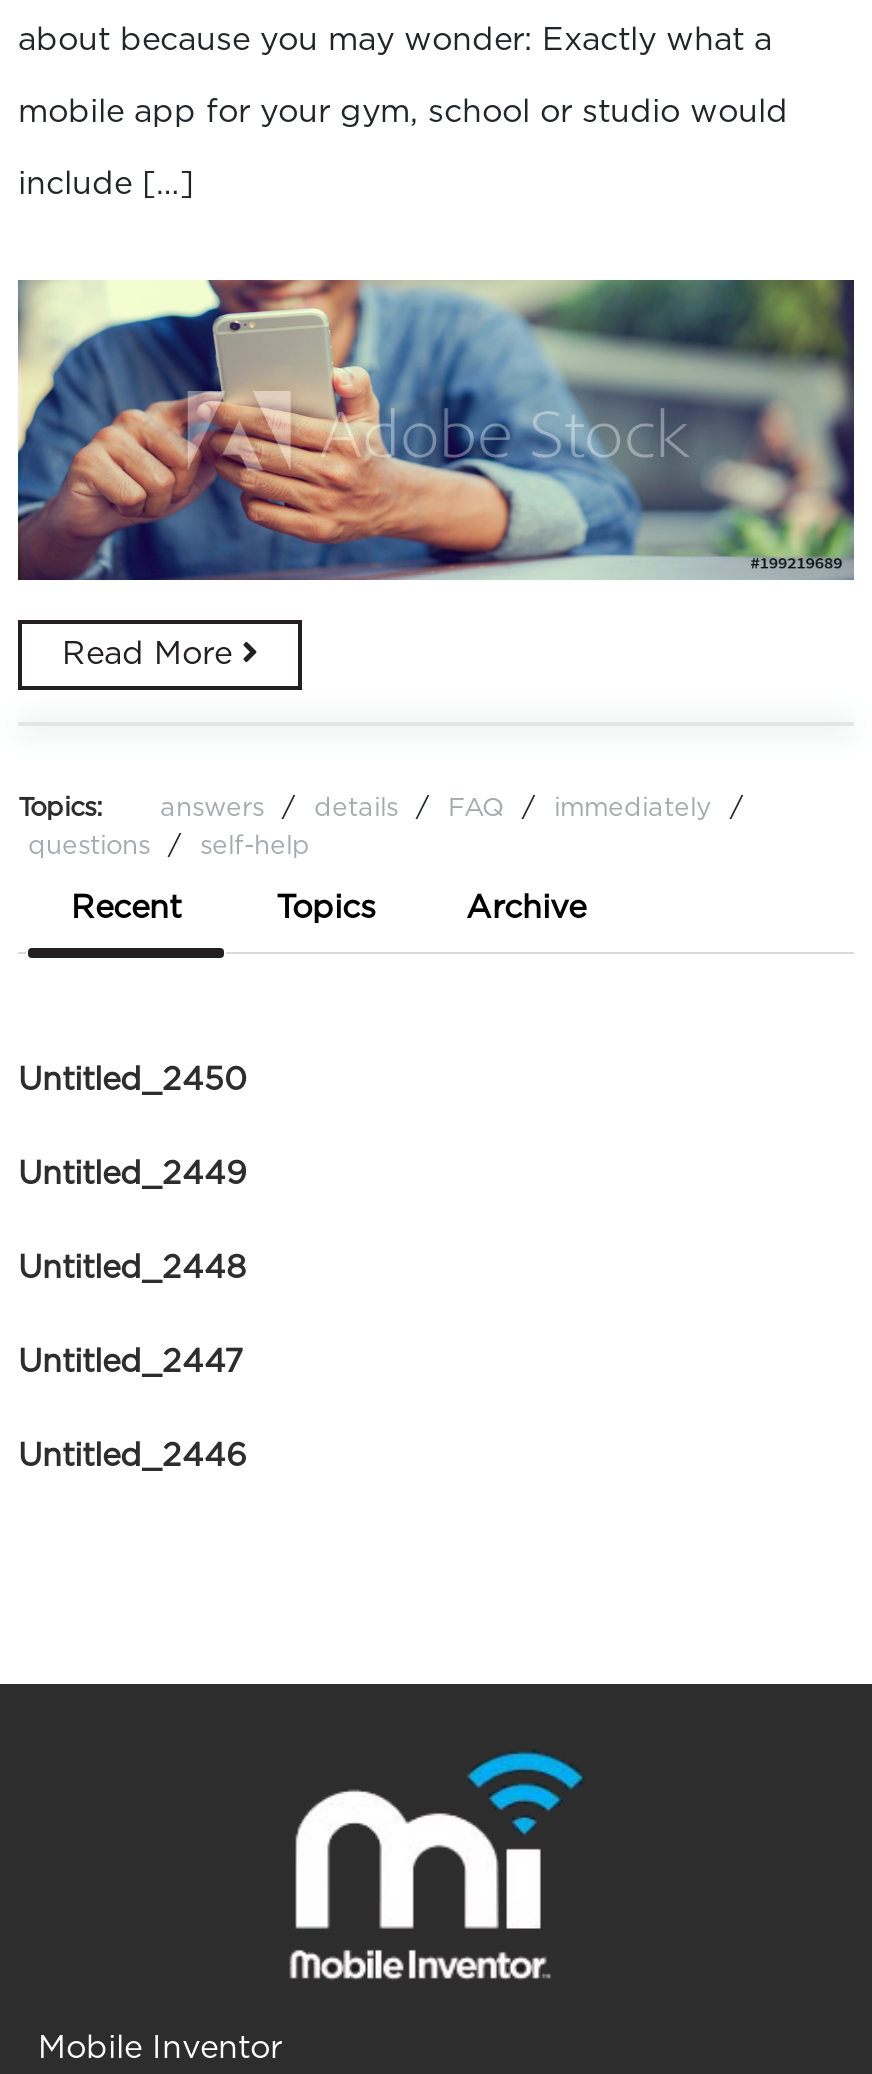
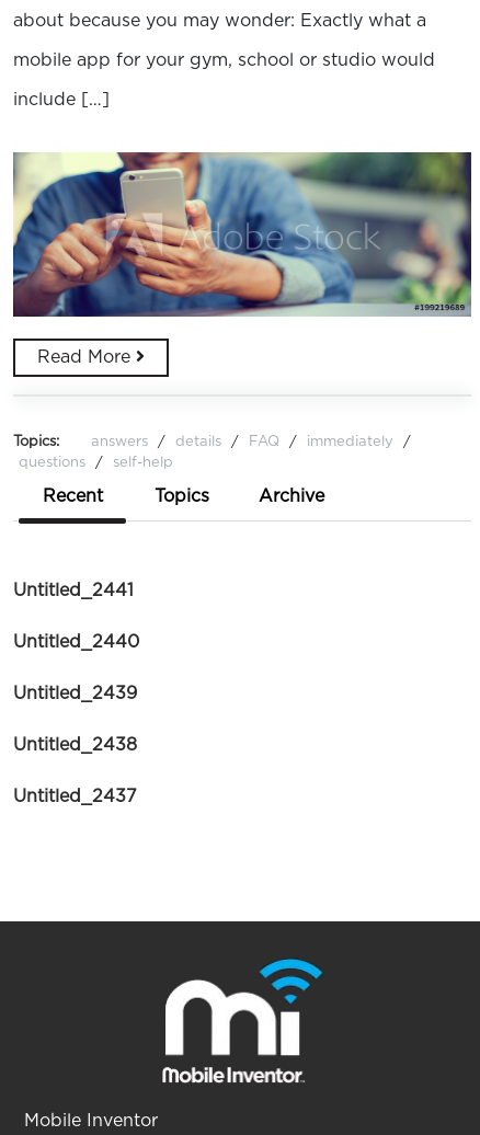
[18,1064,246,1096] Untitled_2450 -> [13,582,134,599] Untitled_2441
[18,1158,246,1190] Untitled_2449 -> [13,633,139,651] Untitled_2440
[18,1252,246,1284] Untitled_2448 -> [13,685,137,702] Untitled_2439
[18,1346,244,1378] Untitled_2447 -> [13,736,137,754] Untitled_2438
[18,1440,246,1472] Untitled_2446 -> [13,788,137,805] Untitled_2437

